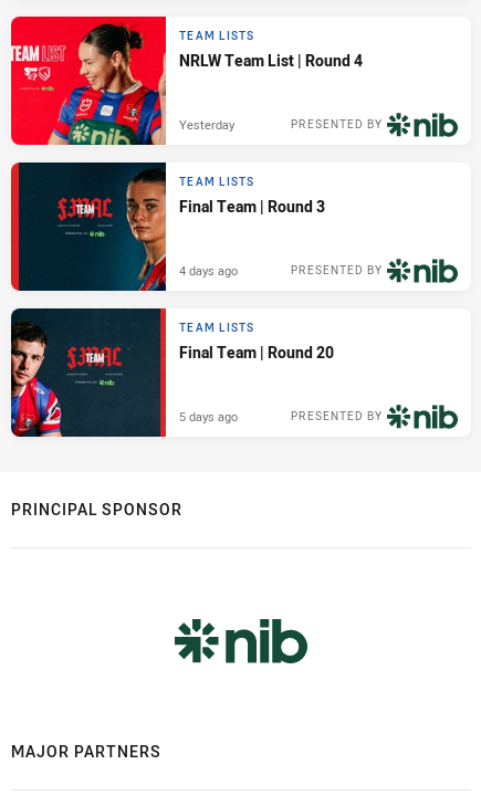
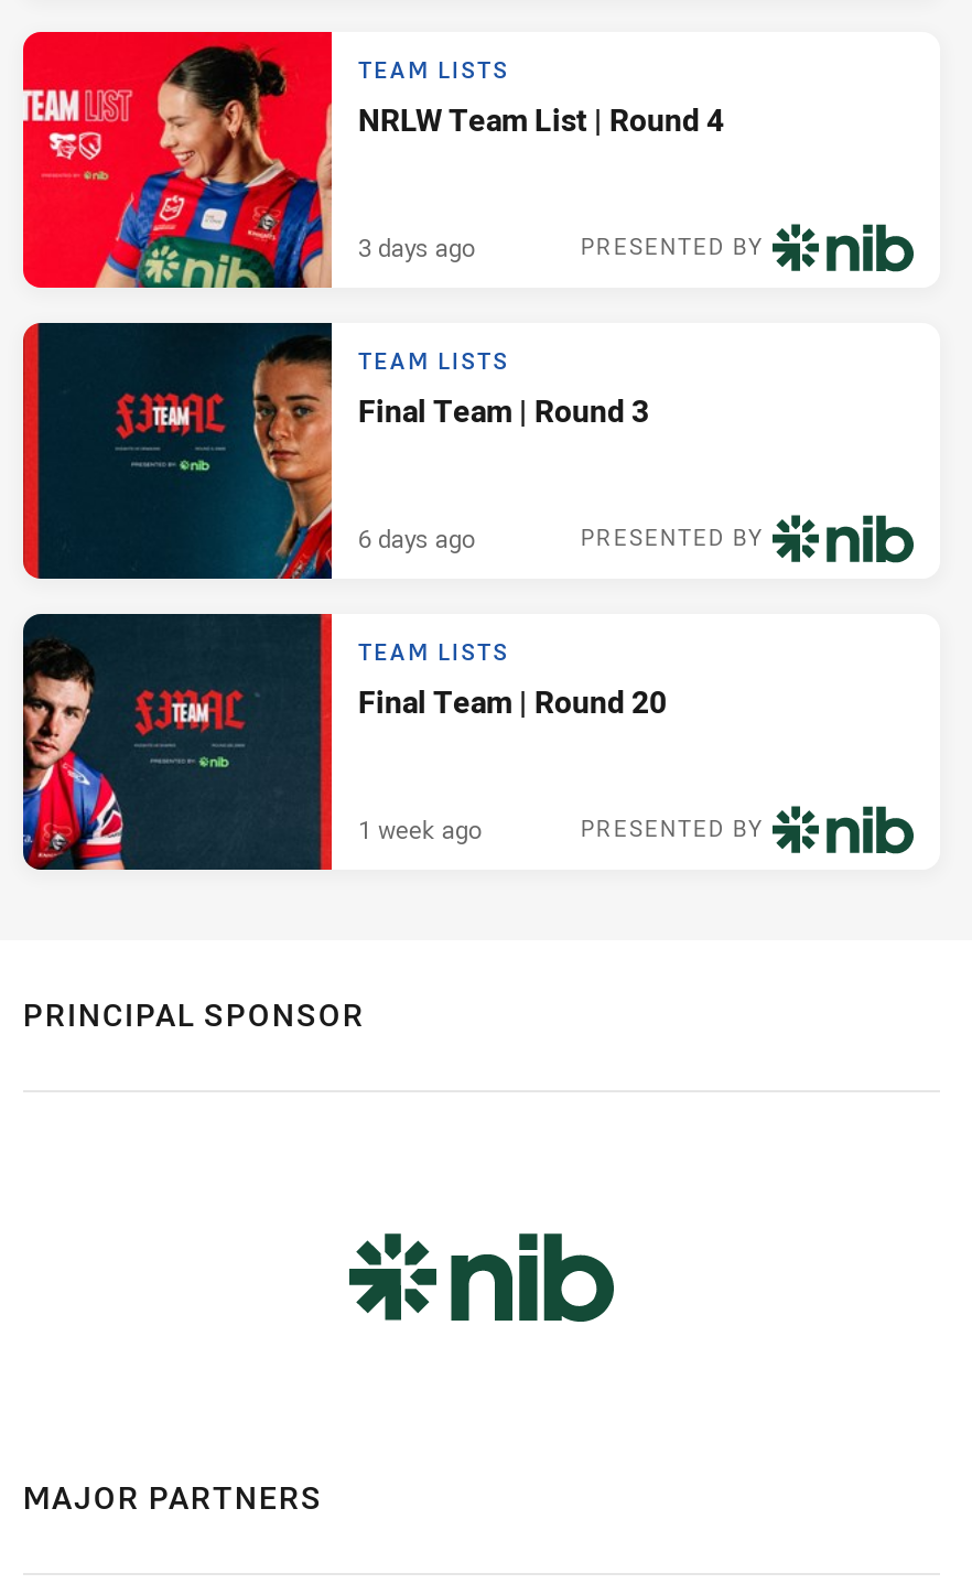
[179,117,234,133] Yesterday -> [358,231,475,264] 3 days ago
[179,262,238,279] 4 days ago -> [358,522,475,555] 6 days ago
[179,408,238,425] 5 days ago -> [358,813,482,846] 1 week ago

